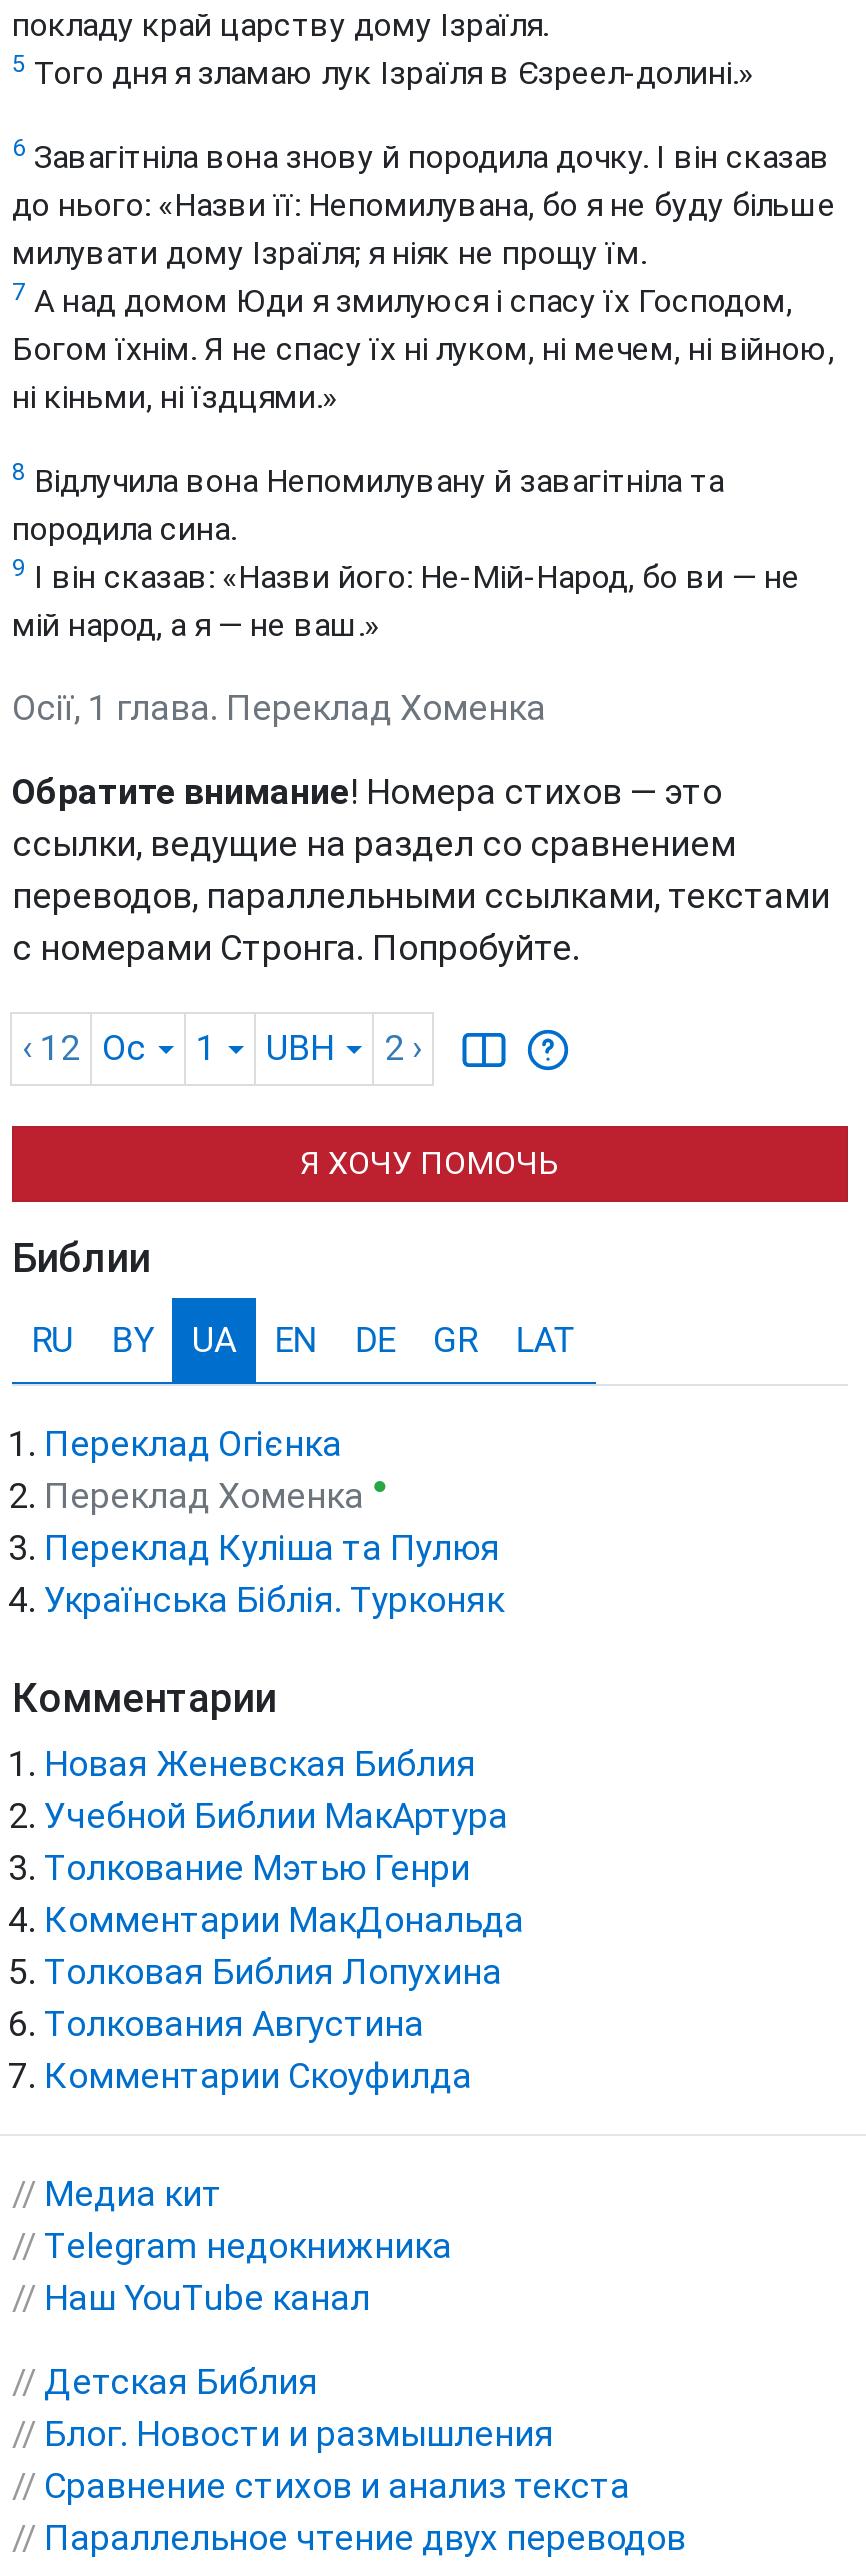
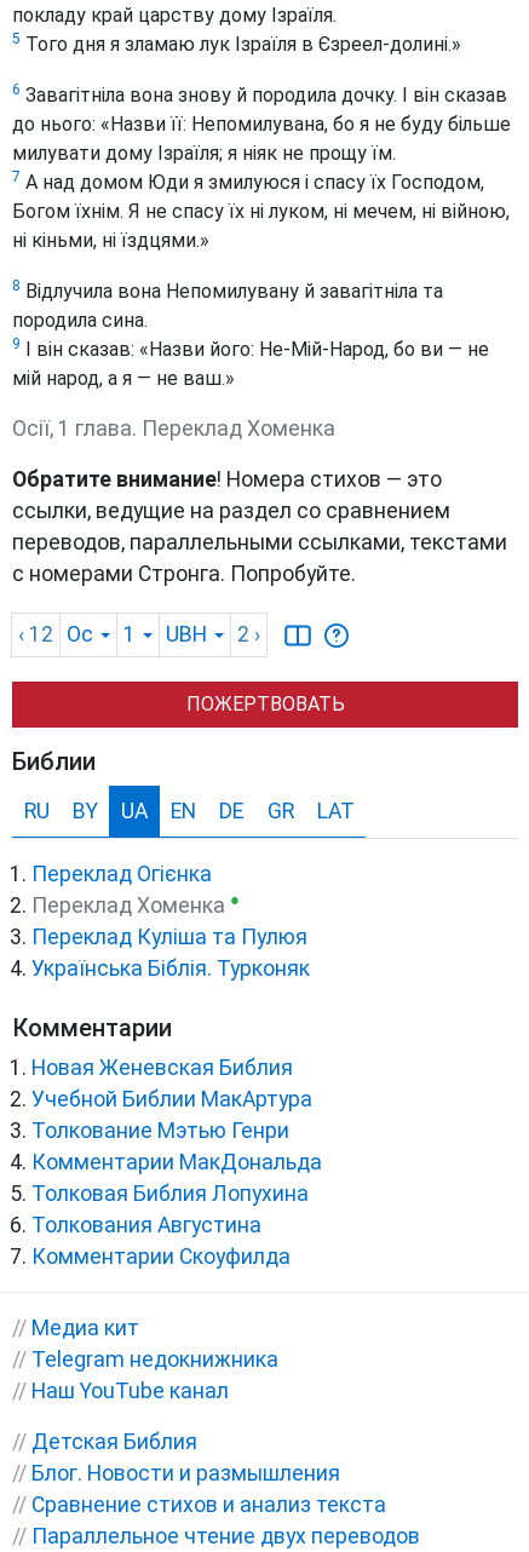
[300,1143,560,1181] Я ХОЧУ ПОМОЧЬ -> [186,692,344,715] ПОЖЕРТВОВАТЬ

